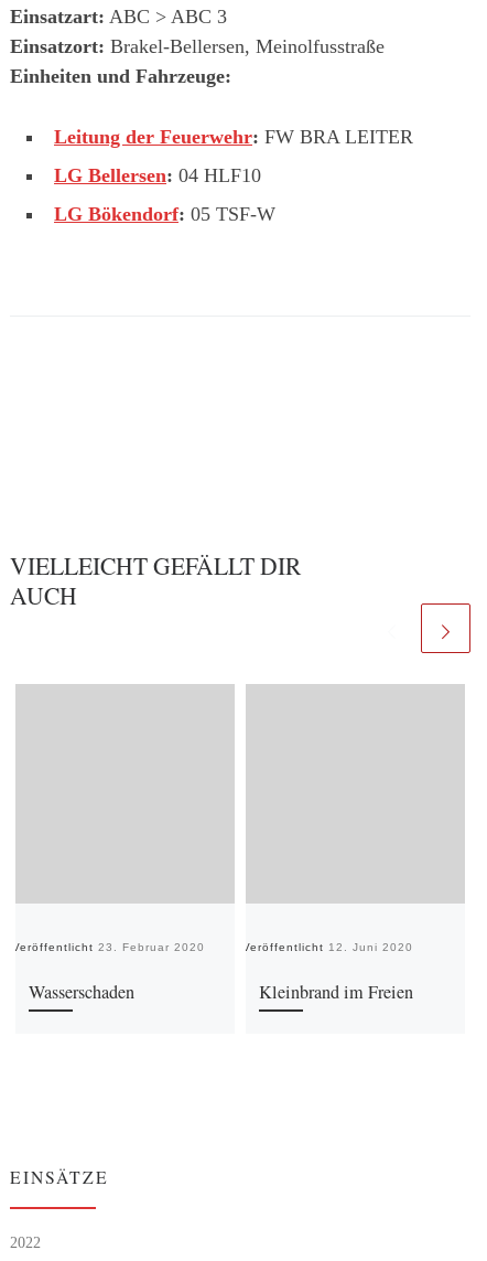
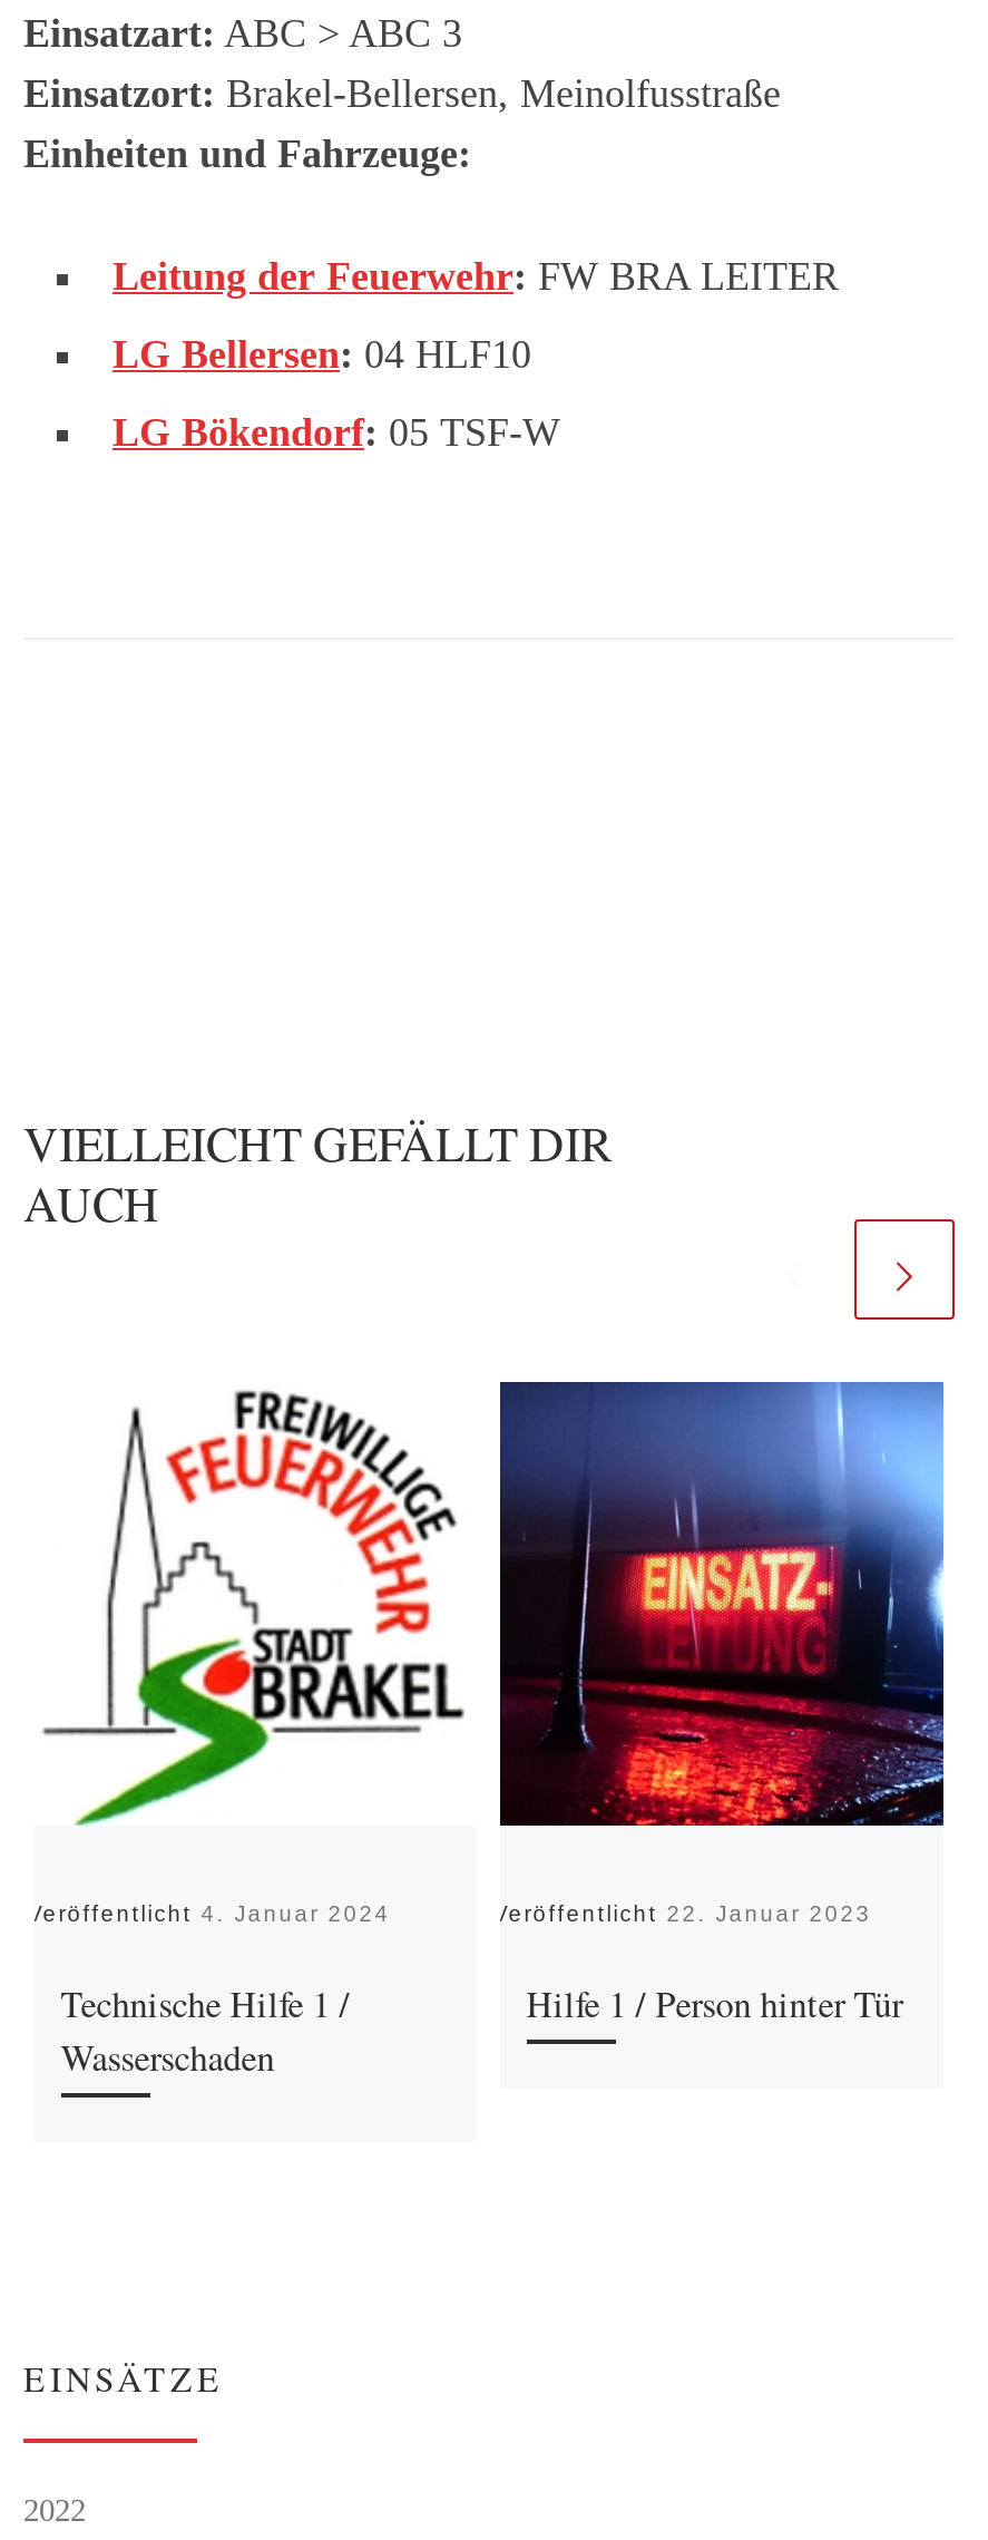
none -> [39,1386,473,1826] [image]
none -> [498,1380,946,1828] [image]
[12,941,205,953] Veröffentlicht 23. Februar 2020 -> [27,1902,390,2027] Veröffentlicht 4. Januar 2024 | Technische Hilfe 1 /
[242,941,413,953] Veröffentlicht 12. Juni 2020 -> [493,1902,871,1926] Veröffentlicht 22. Januar 2023
moved [28,979,134,1003] -> [61,2032,274,2081]: Wasserschaden
[259,979,413,1003] Kleinbrand im Freien -> [526,1978,903,2027] Hilfe 1 / Person hinter Tür

